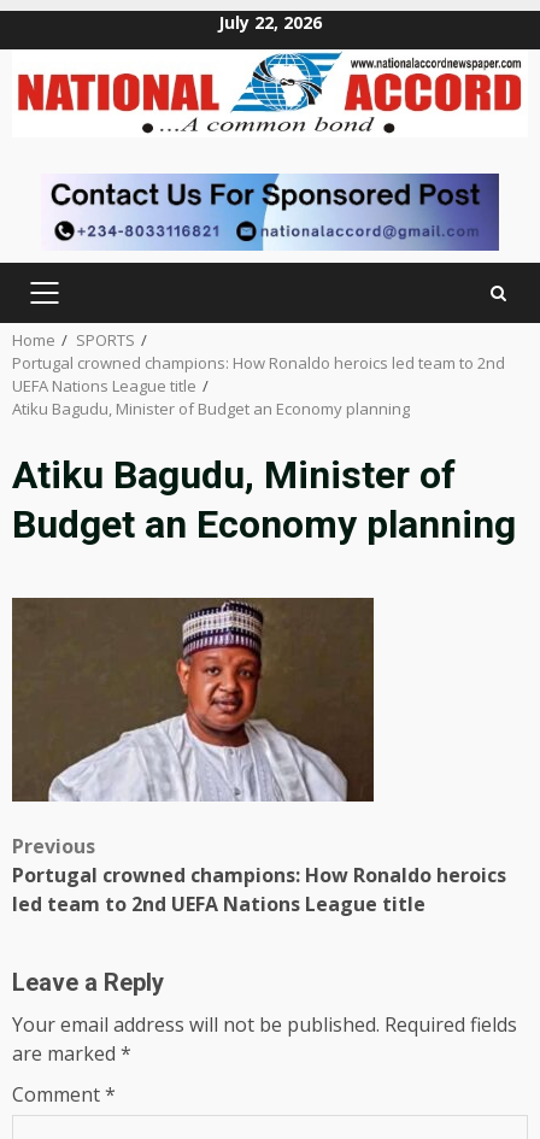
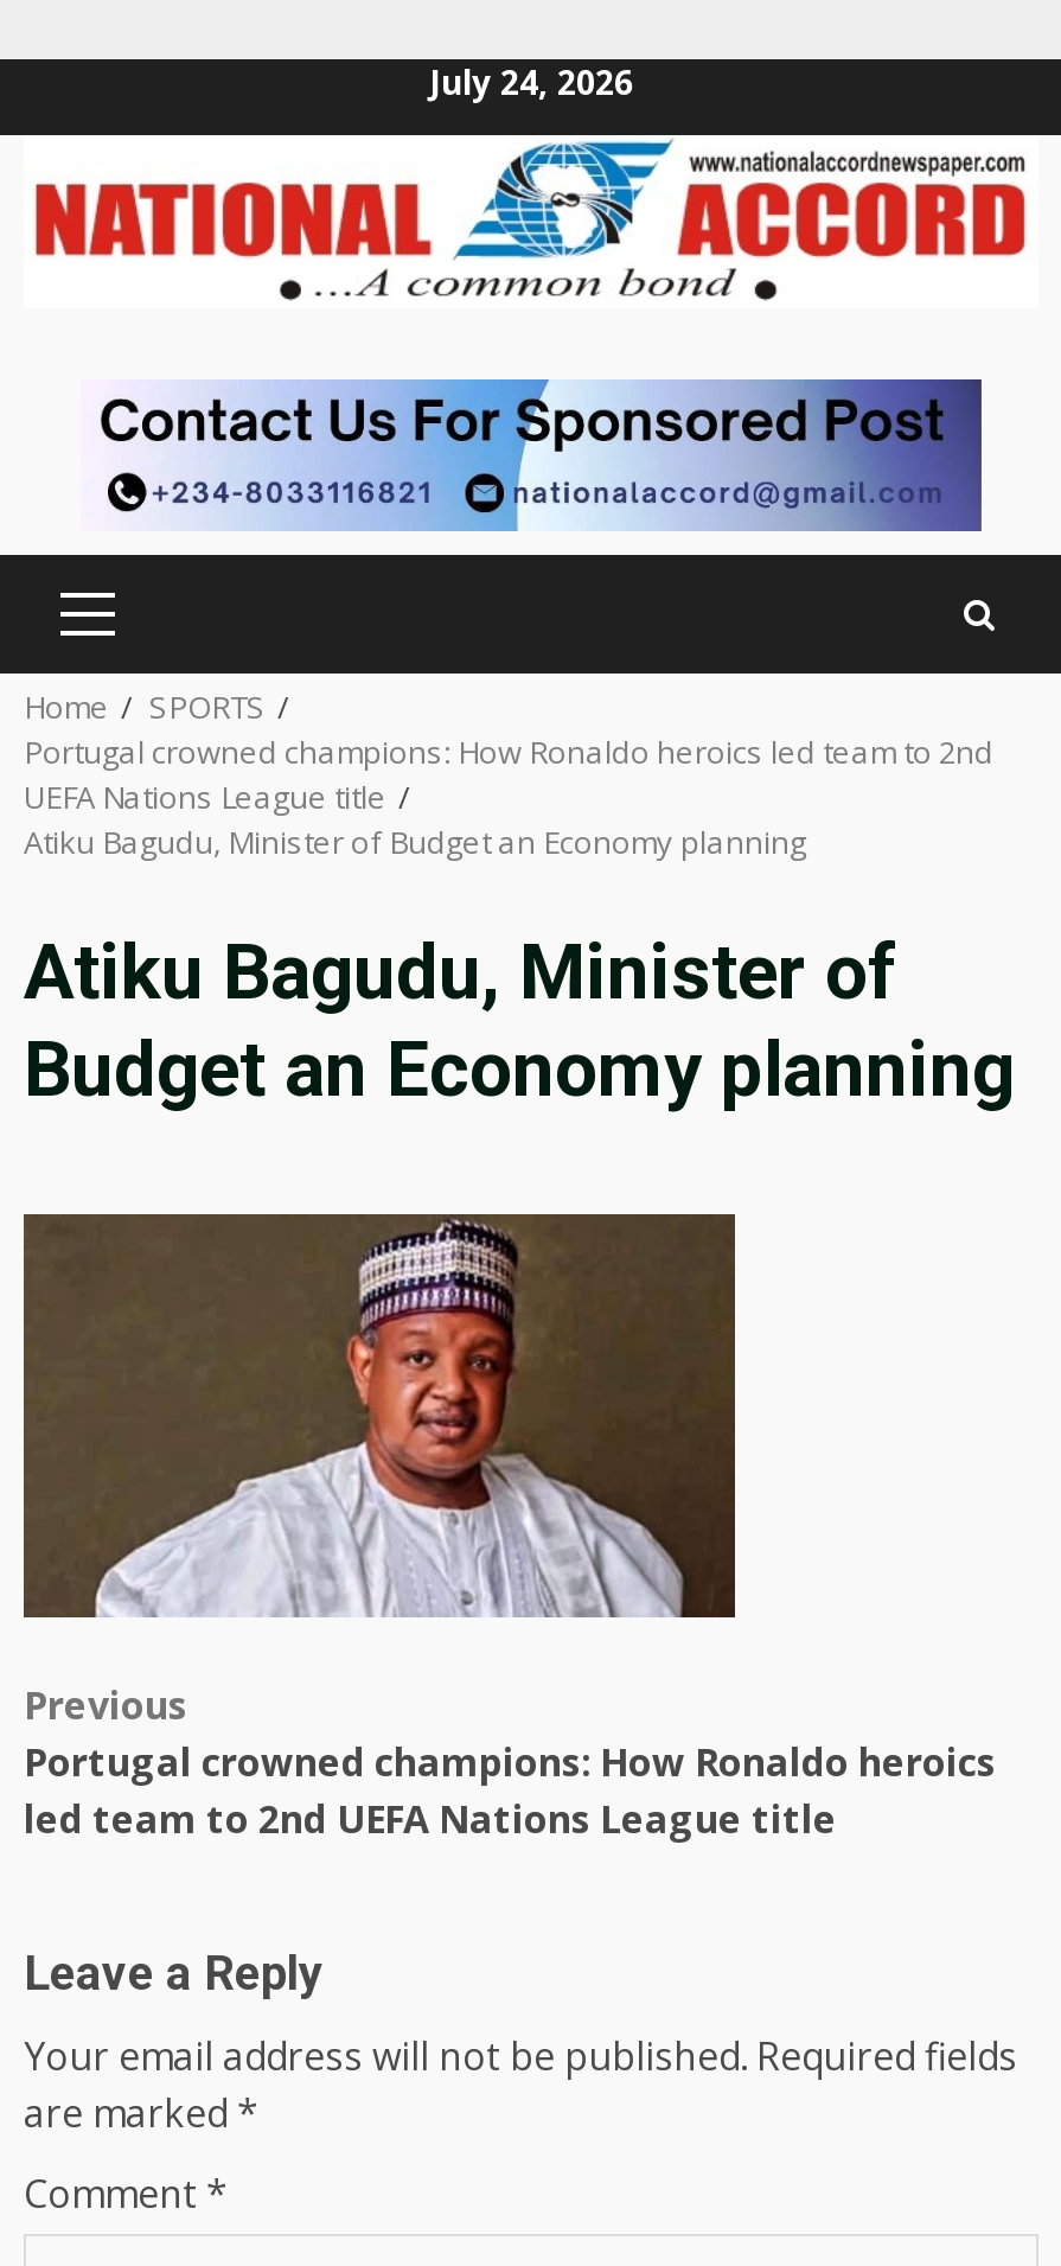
[218,10,322,33] July 22, 2026 -> [429,58,633,103] July 24, 2026

